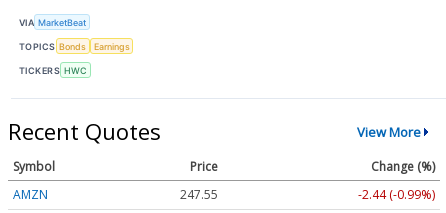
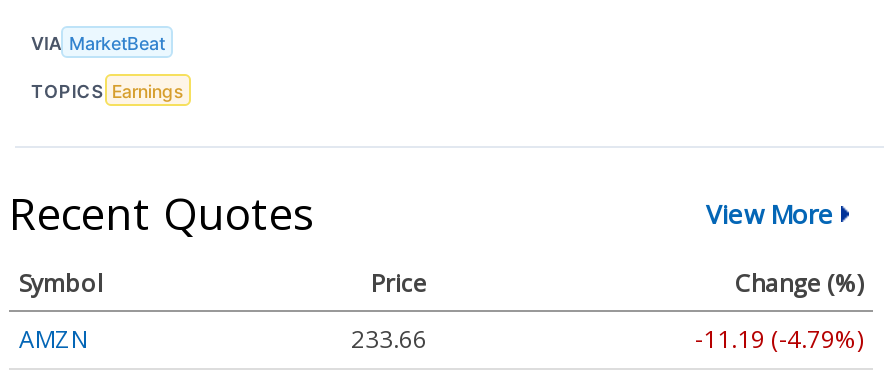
[19,41,130,76] TOPICS Bonds | Earnings | TICKERS HWC -> [31,79,184,101] TOPICS Earnings
[180,186,218,203] 247.55 -> [351,322,427,356] 233.66
[358,186,435,203] -2.44 (-0.99%) -> [695,322,863,356] -11.19 (-4.79%)

